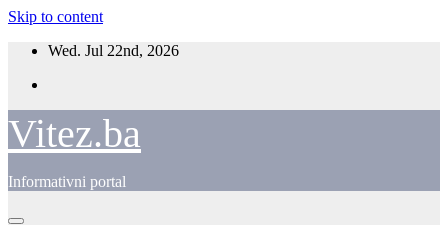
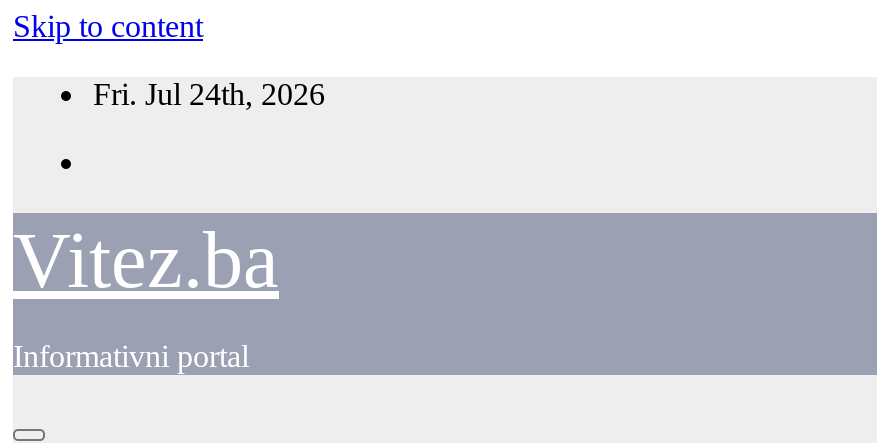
[48,42,179,59] Wed. Jul 22nd, 2026 -> [93,77,325,111] Fri. Jul 24th, 2026

